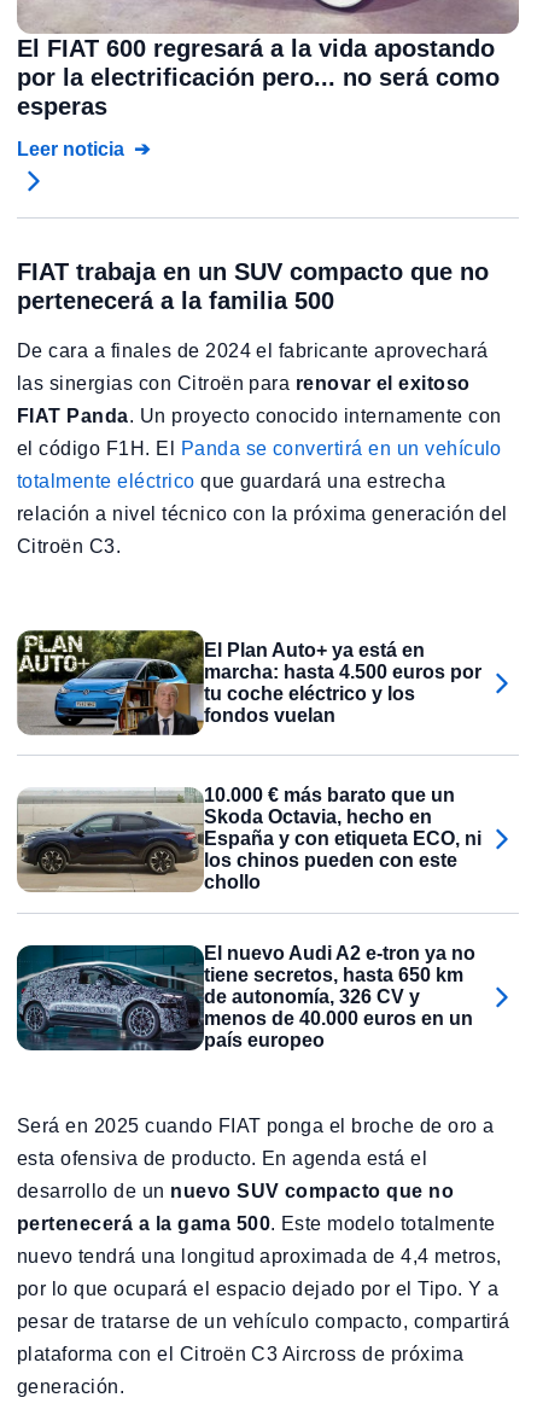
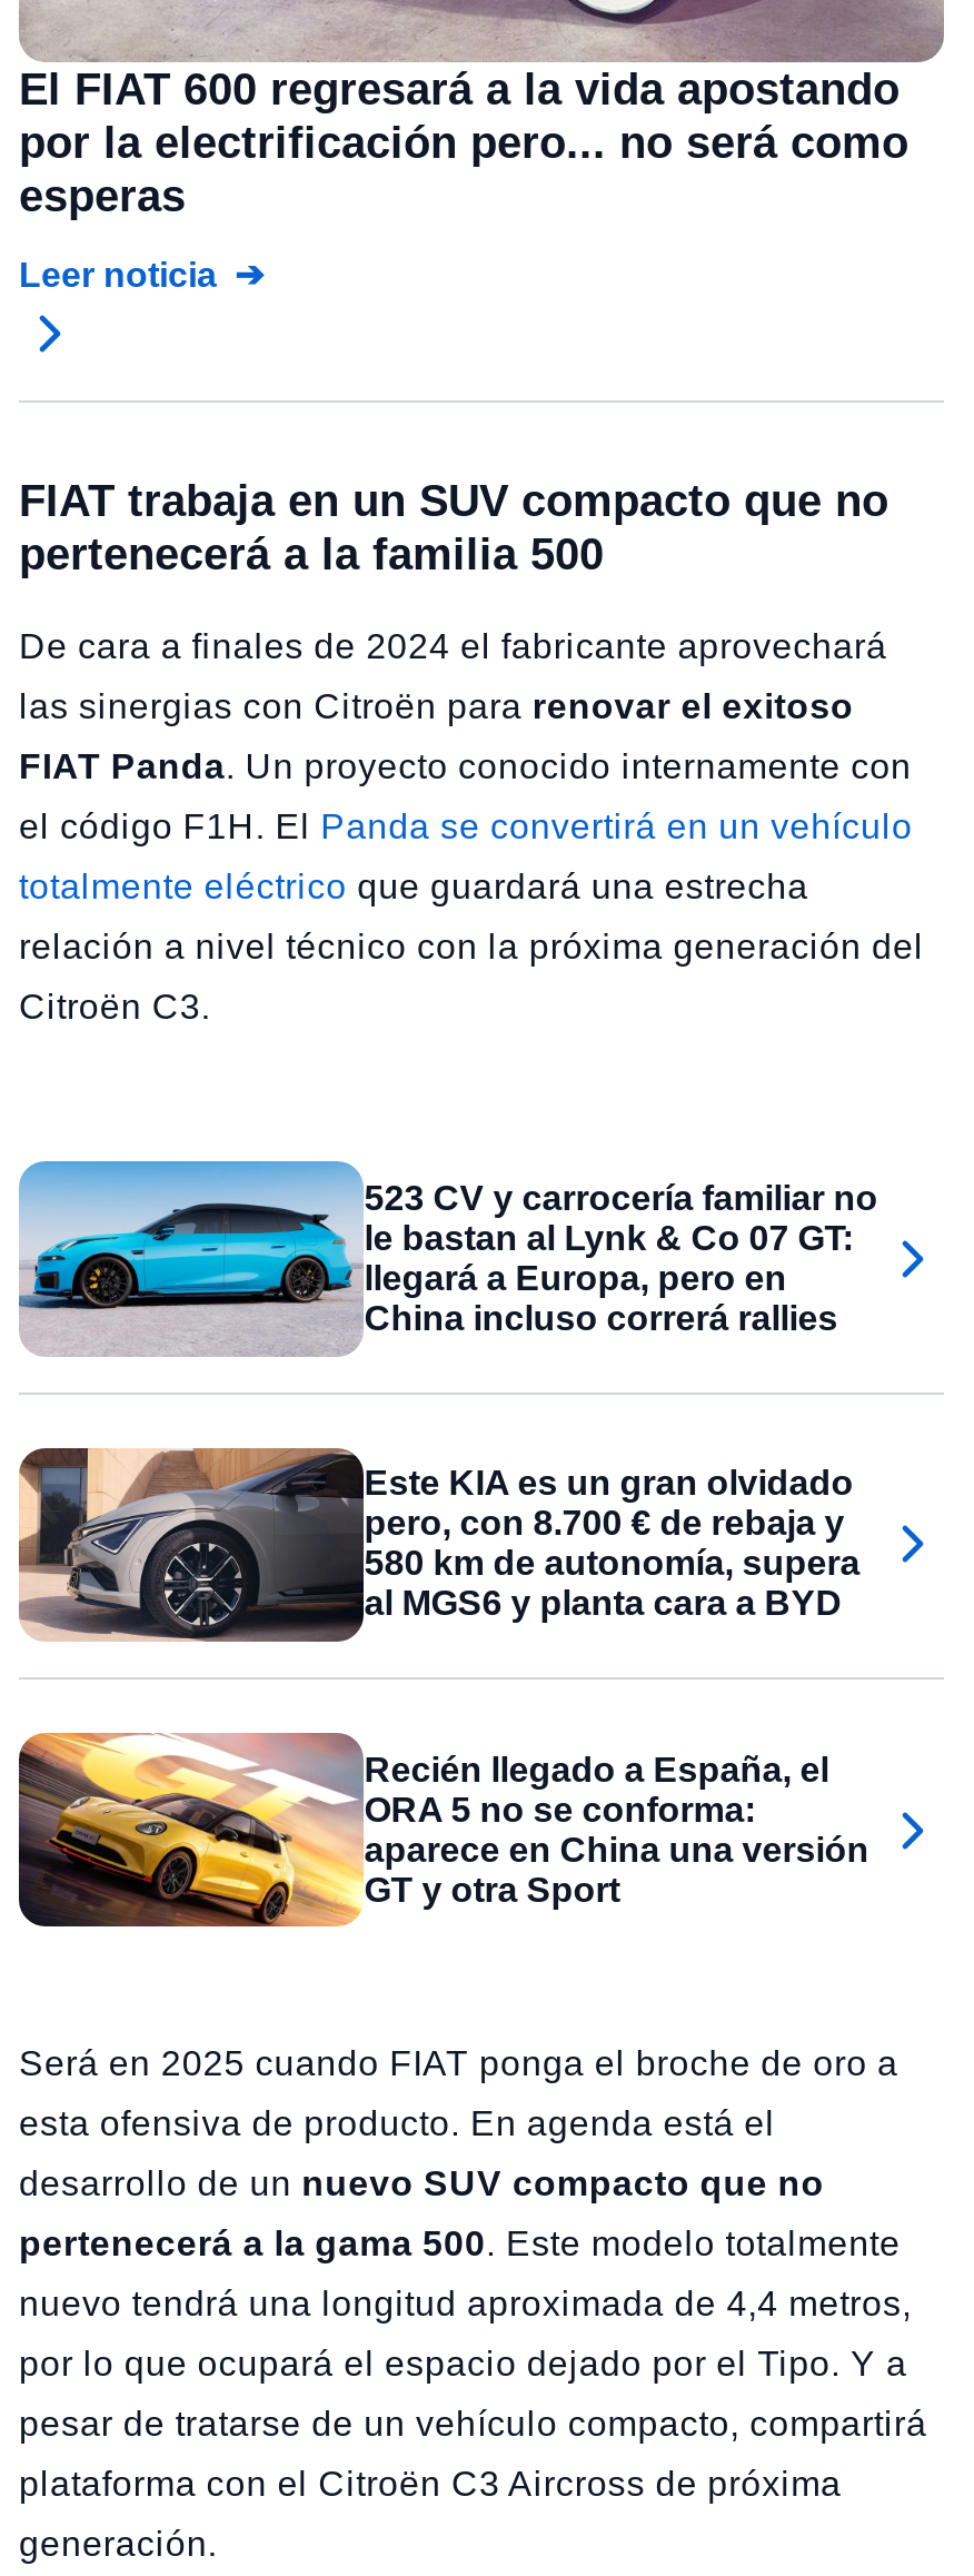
[16,629,482,735] [image] | El Plan Auto+ ya está en | marcha: hasta 4.500 euros por | tu coche eléctrico y los | fondos vuelan -> [19,1159,878,1355] [image] | 523 CV y carrocería familiar no | le bastan al Lynk & Co 07 GT: | llegará a Europa, pero en | China incluso correrá rallies
[16,785,482,893] [image] | 10.000 € más barato que un | Skoda Octavia, hecho en | España y con etiqueta ECO, ni | los chinos pueden con este | chollo -> [19,1448,860,1642] [image] | Este KIA es un gran olvidado | pero, con 8.700 € de rebaja y | 580 km de autonomía, supera | al MGS6 y planta cara a BYD
[17,944,476,1052] [image] | El nuevo Audi A2 e-tron ya no | tiene secretos, hasta 650 km | de autonomía, 326 CV y | menos de 40.000 euros en un | país europeo -> [19,1731,869,1929] [image] | Recién llegado a España, el | ORA 5 no se conforma: | aparece en China una versión | GT y otra Sport

